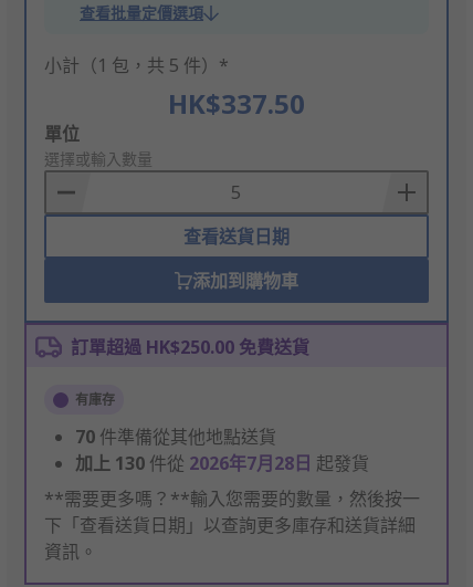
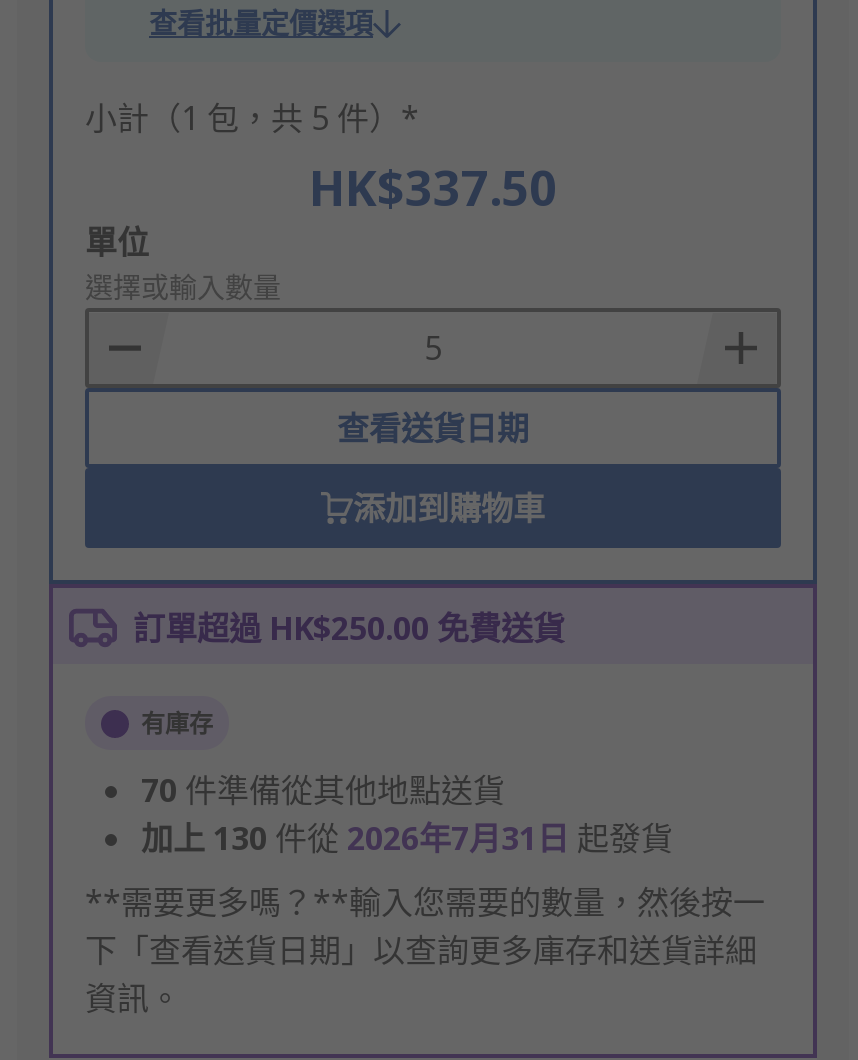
[75,452,369,476] 加上 130件從2026年7月28日起發貨 -> [141,817,673,861] 加上 130件從2026年7月31日起發貨

